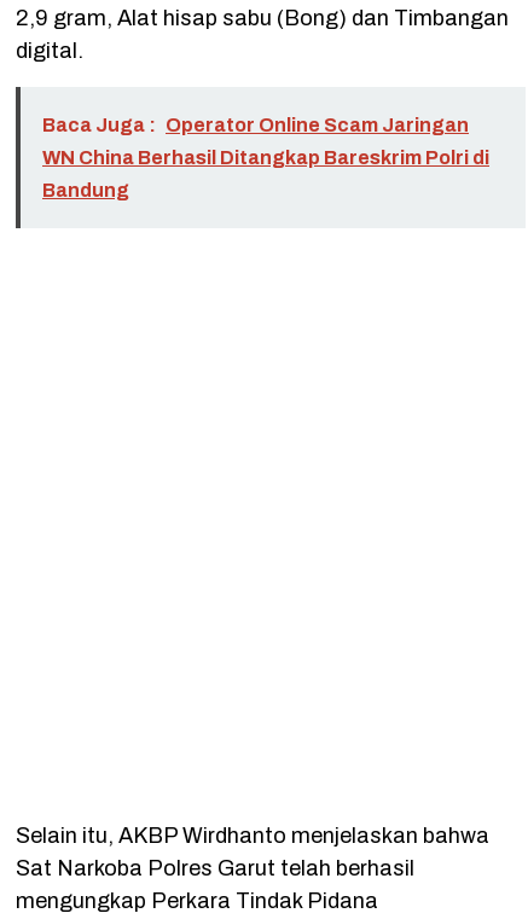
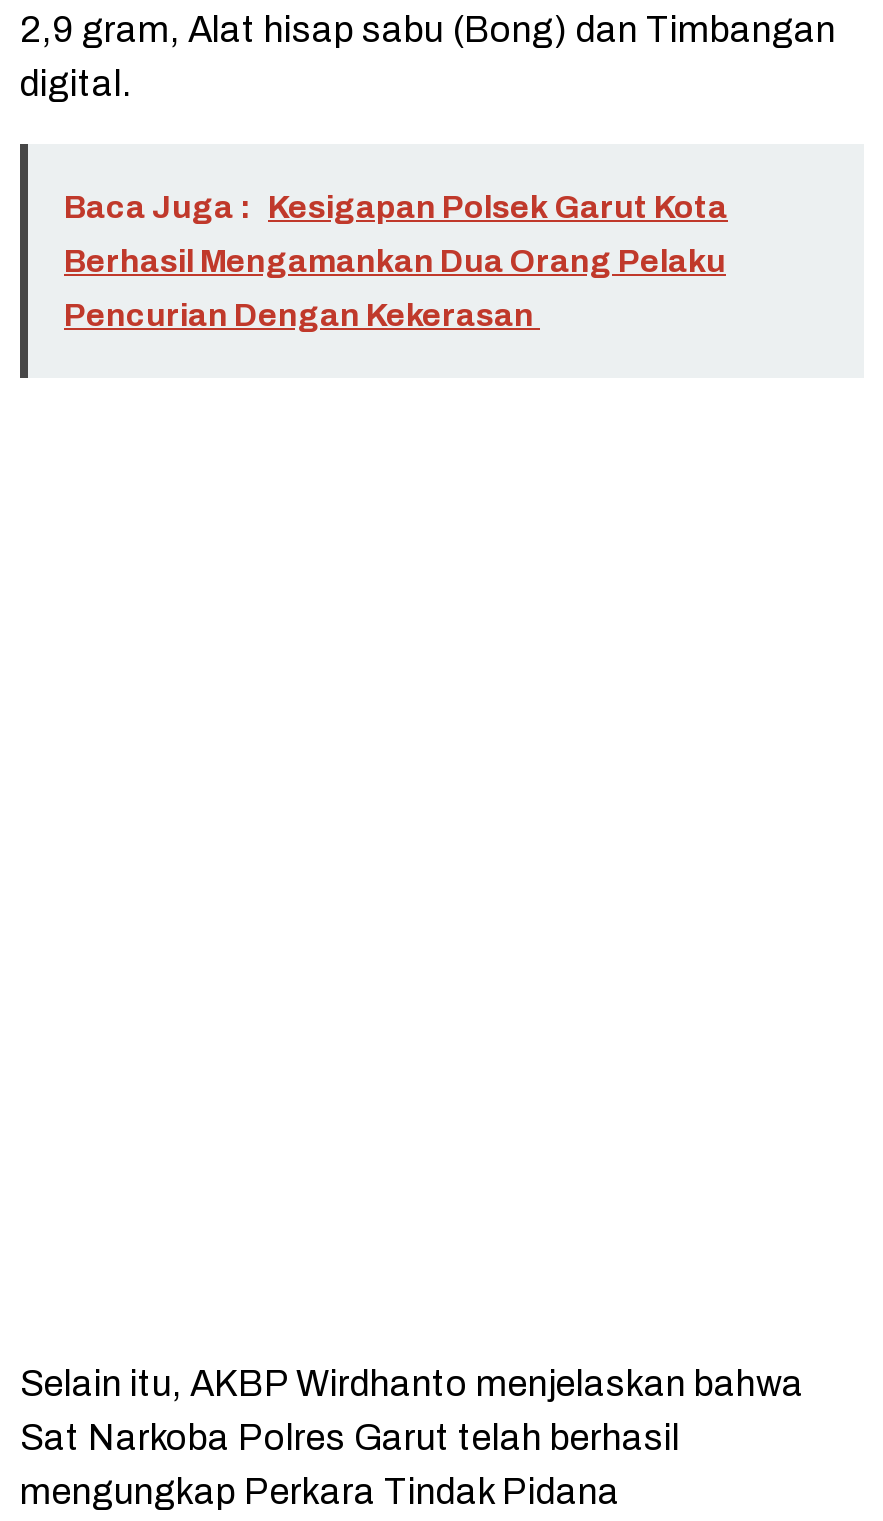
[42,115,469,135] Baca Juga : Operator Online Scam Jaringan -> [64,190,728,224] Baca Juga : Kesigapan Polsek Garut Kota
[42,147,489,168] WN China Berhasil Ditangkap Bareskrim Polri di -> [64,244,726,278] Berhasil Mengamankan Dua Orang Pelaku
[42,180,129,200] Bandung -> [64,298,540,332] Pencurian Dengan Kekerasan

